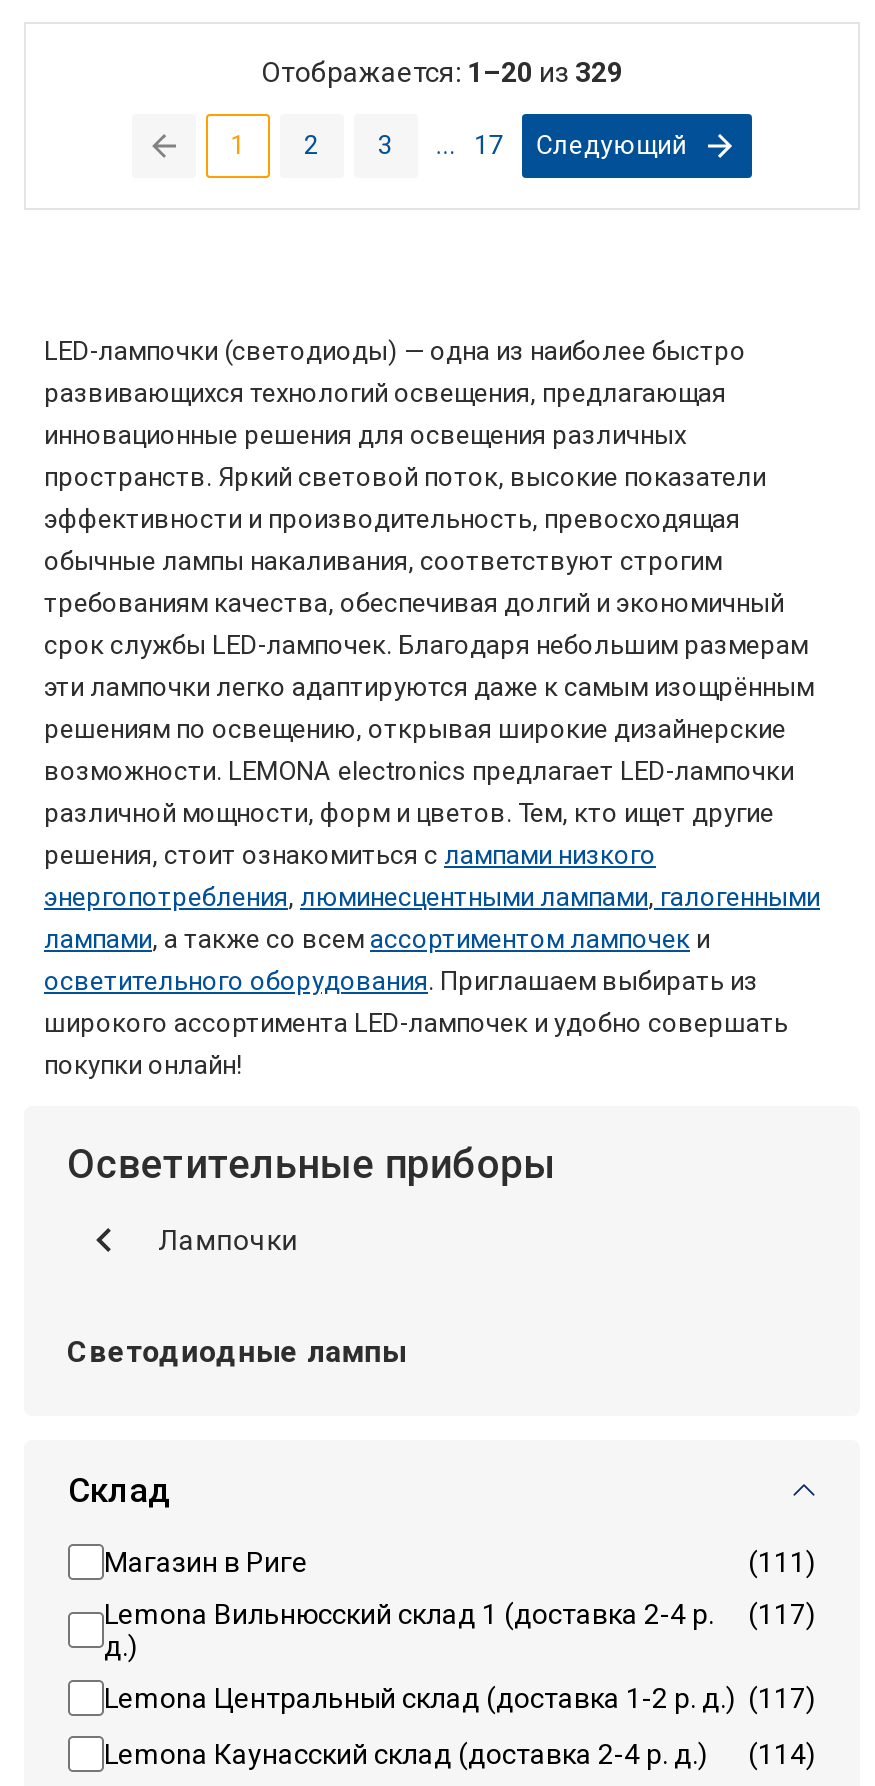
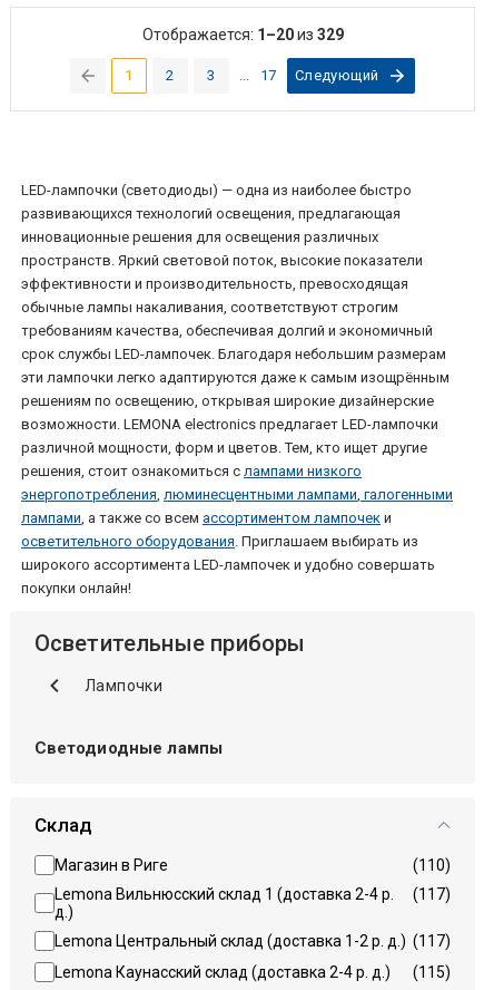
[748,1546,816,1578] (111) -> [413,856,451,874] (110)
[104,1737,816,1769] Lemona Каунасский склад (доставка 2-4 р. д.) (114) -> [55,963,451,981] Lemona Каунасский склад (доставка 2-4 р. д.) (115)

